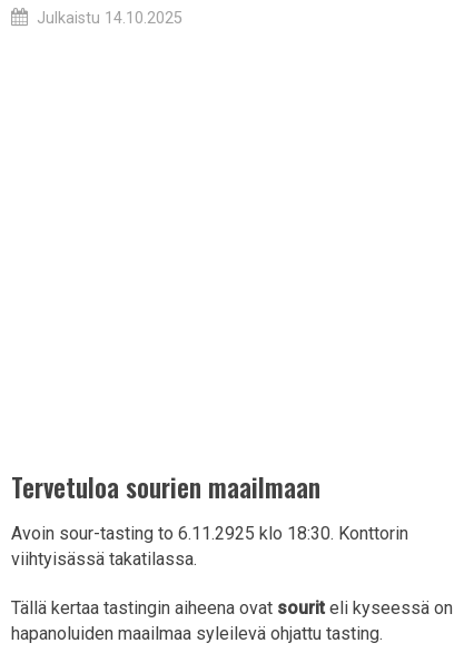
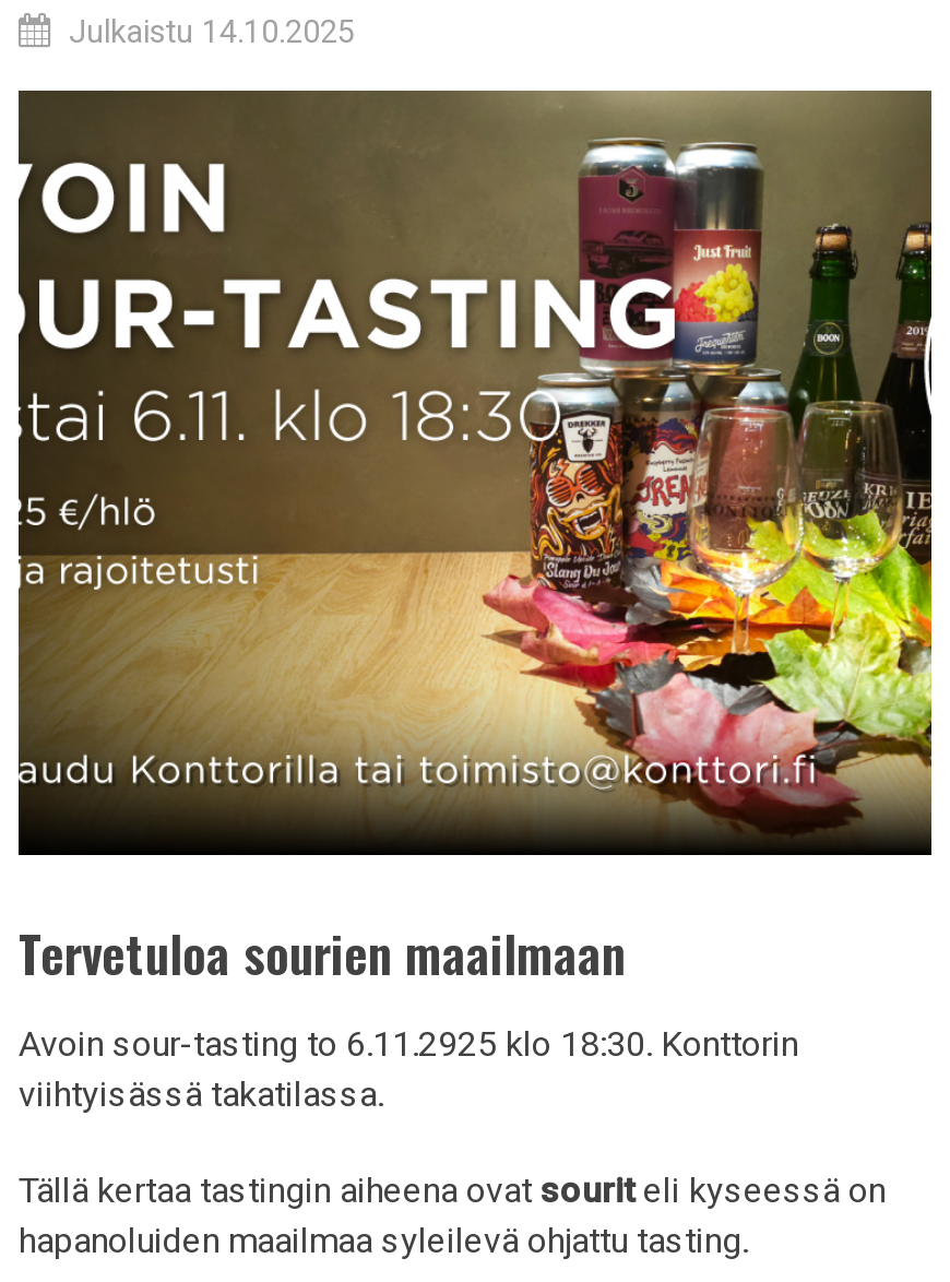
none -> [16,88,934,857] [image]

